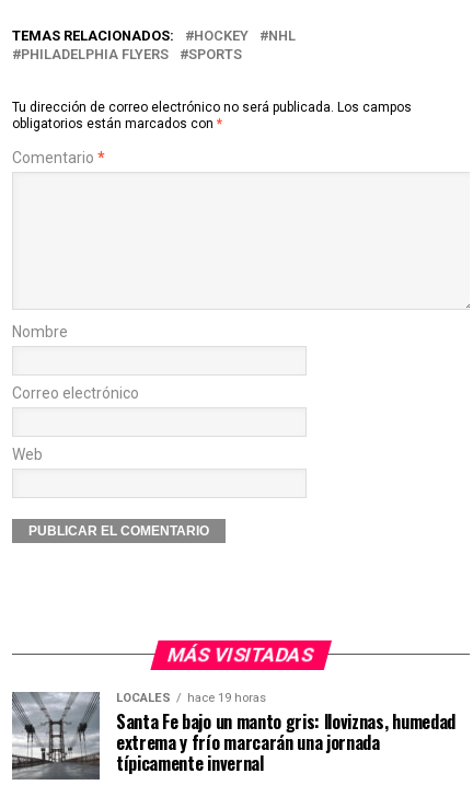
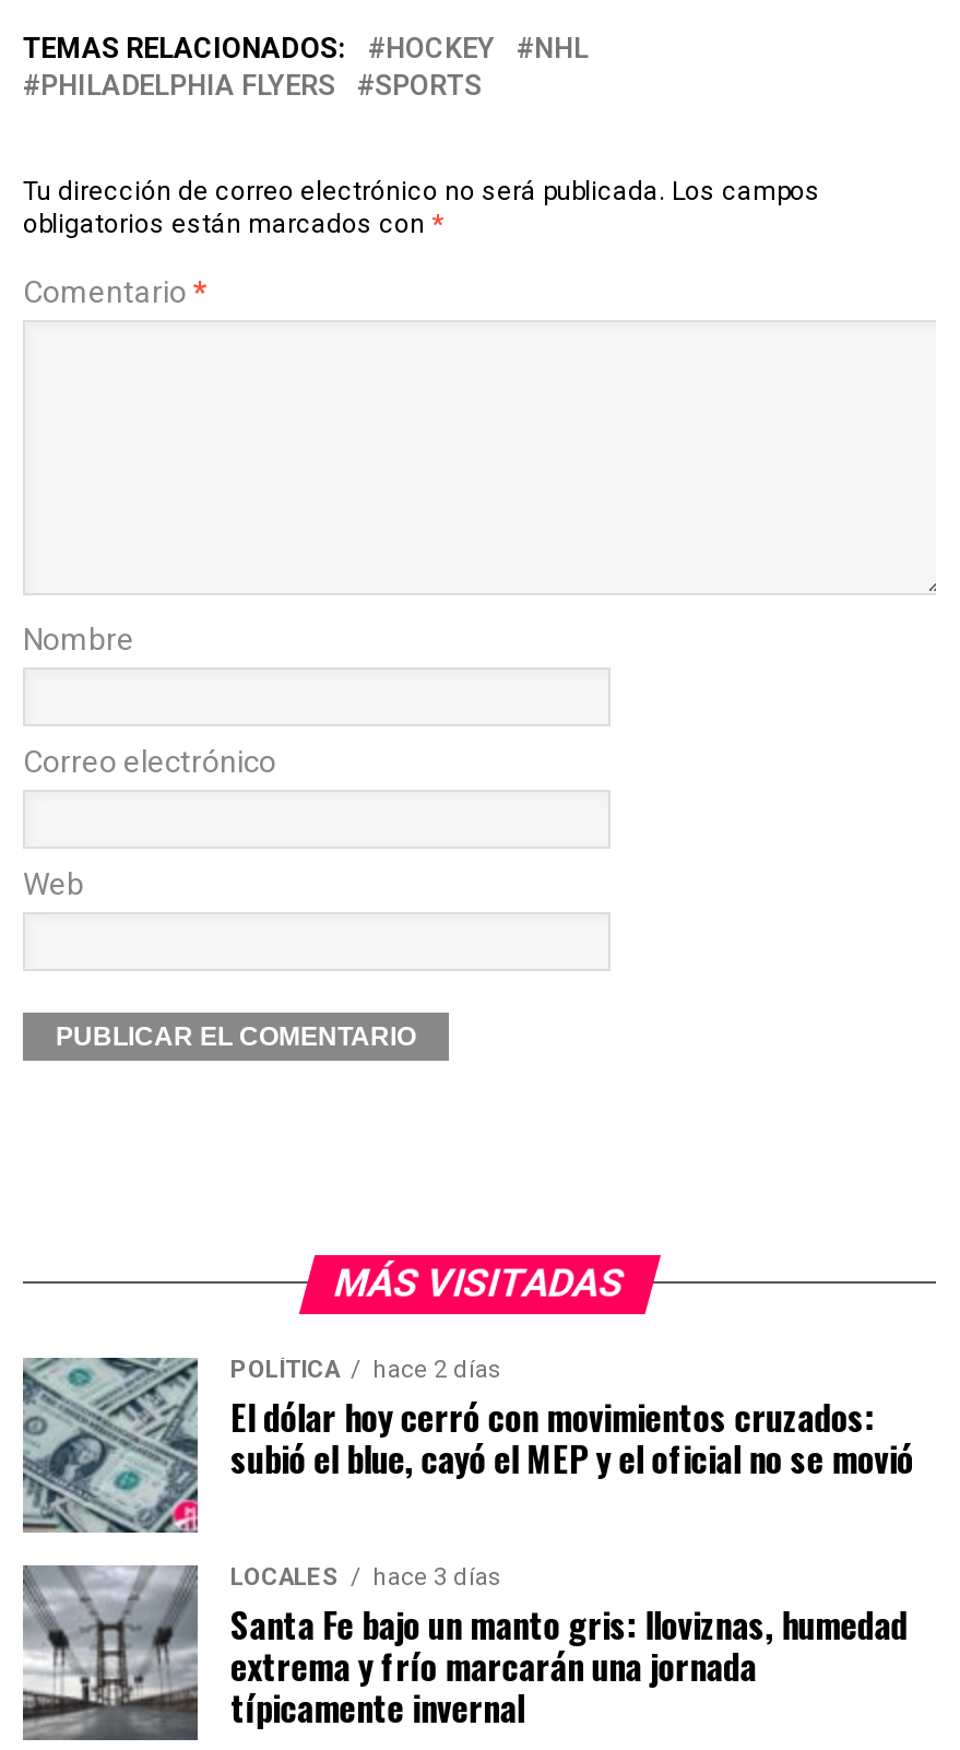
none -> [21,1355,913,1533] [image] | POLÍTICA | hace 2 días | El dólar hoy cerró con movimientos cruzados: | subió el blue, cayó el MEP y el oficial no se movió
[116,691,266,705] LOCALES hace 19 horas -> [230,1563,501,1591] LOCALES hace 3 días

